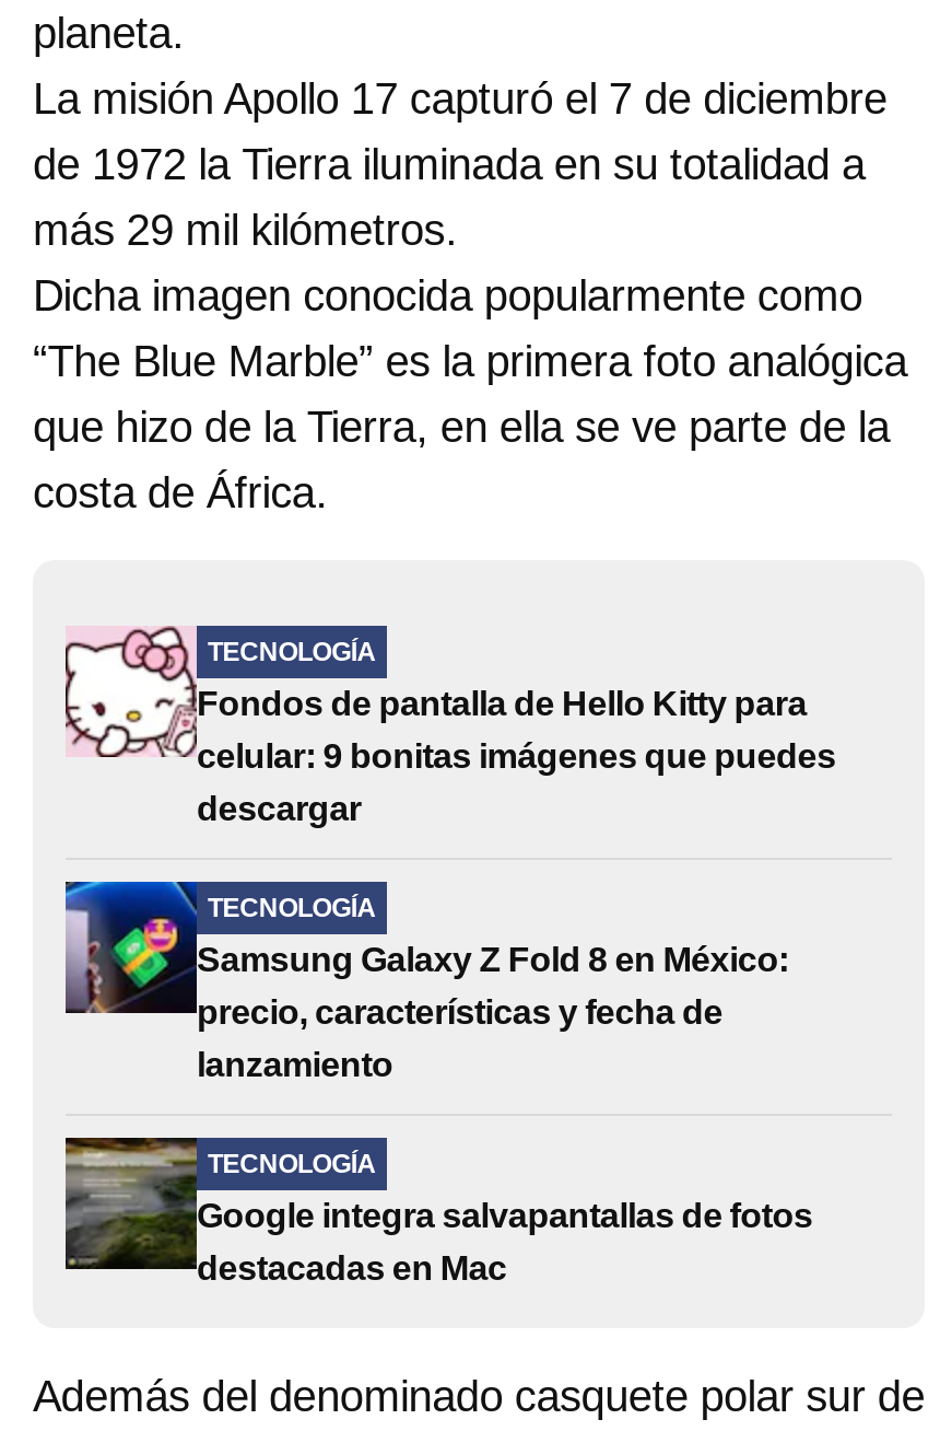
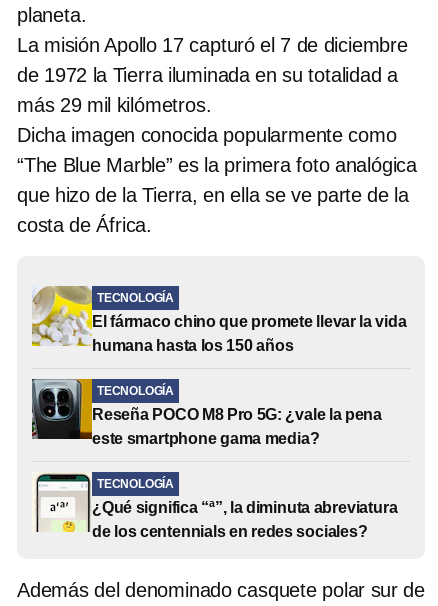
[63,626,836,827] [image] | Fondos de pantalla de Hello Kitty para | celular: 9 bonitas imágenes que puedes | descargar -> [31,285,407,354] [image] | El fármaco chino que promete llevar la vida | humana hasta los 150 años
[63,880,789,1083] [image] | Samsung Galaxy Z Fold 8 en México: | precio, características y fecha de | lanzamiento -> [31,378,382,447] [image] | Reseña POCO M8 Pro 5G: ¿vale la pena | este smartphone gama media?
[63,1136,813,1287] [image] | Google integra salvapantallas de fotos | destacadas en Mac -> [32,472,397,540] [image] | ¿Qué significa “ª”, la diminuta abreviatura | de los centennials en redes sociales?

